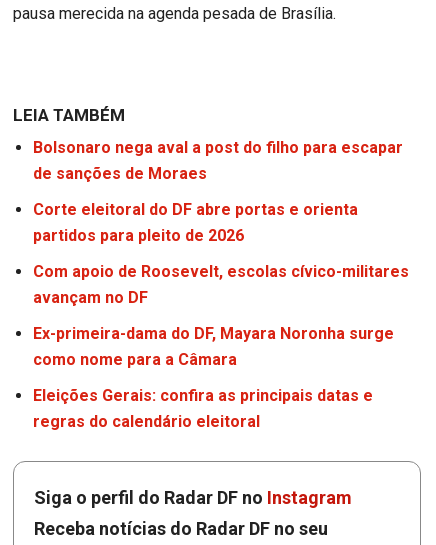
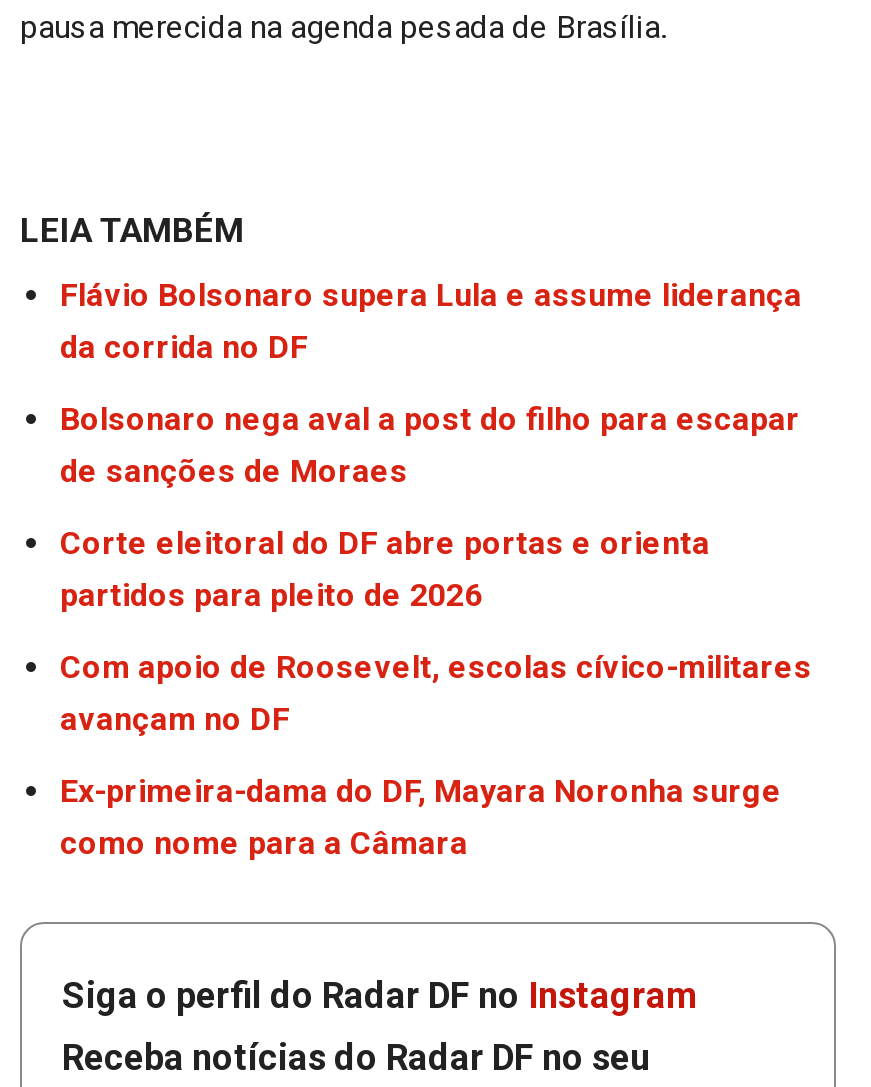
none -> [60,276,802,366] Flávio Bolsonaro supera Lula e assume liderança | da corrida no DF
moved [33,138,409,369] -> [60,400,812,862]: Bolsonaro nega aval a post do filho para escapar | de sanções de Moraes | Corte eleitoral do DF abre portas e orienta | partidos para pleito de 2026 | Com apoio de Roosevelt, escolas cívico-militares | avançam no DF | Ex-primeira-dama do DF, Mayara Noronha surge | como nome para a Câmara
[33,386,373,431] Eleições Gerais: confira as principais datas e | regras do calendário eleitoral -> none

